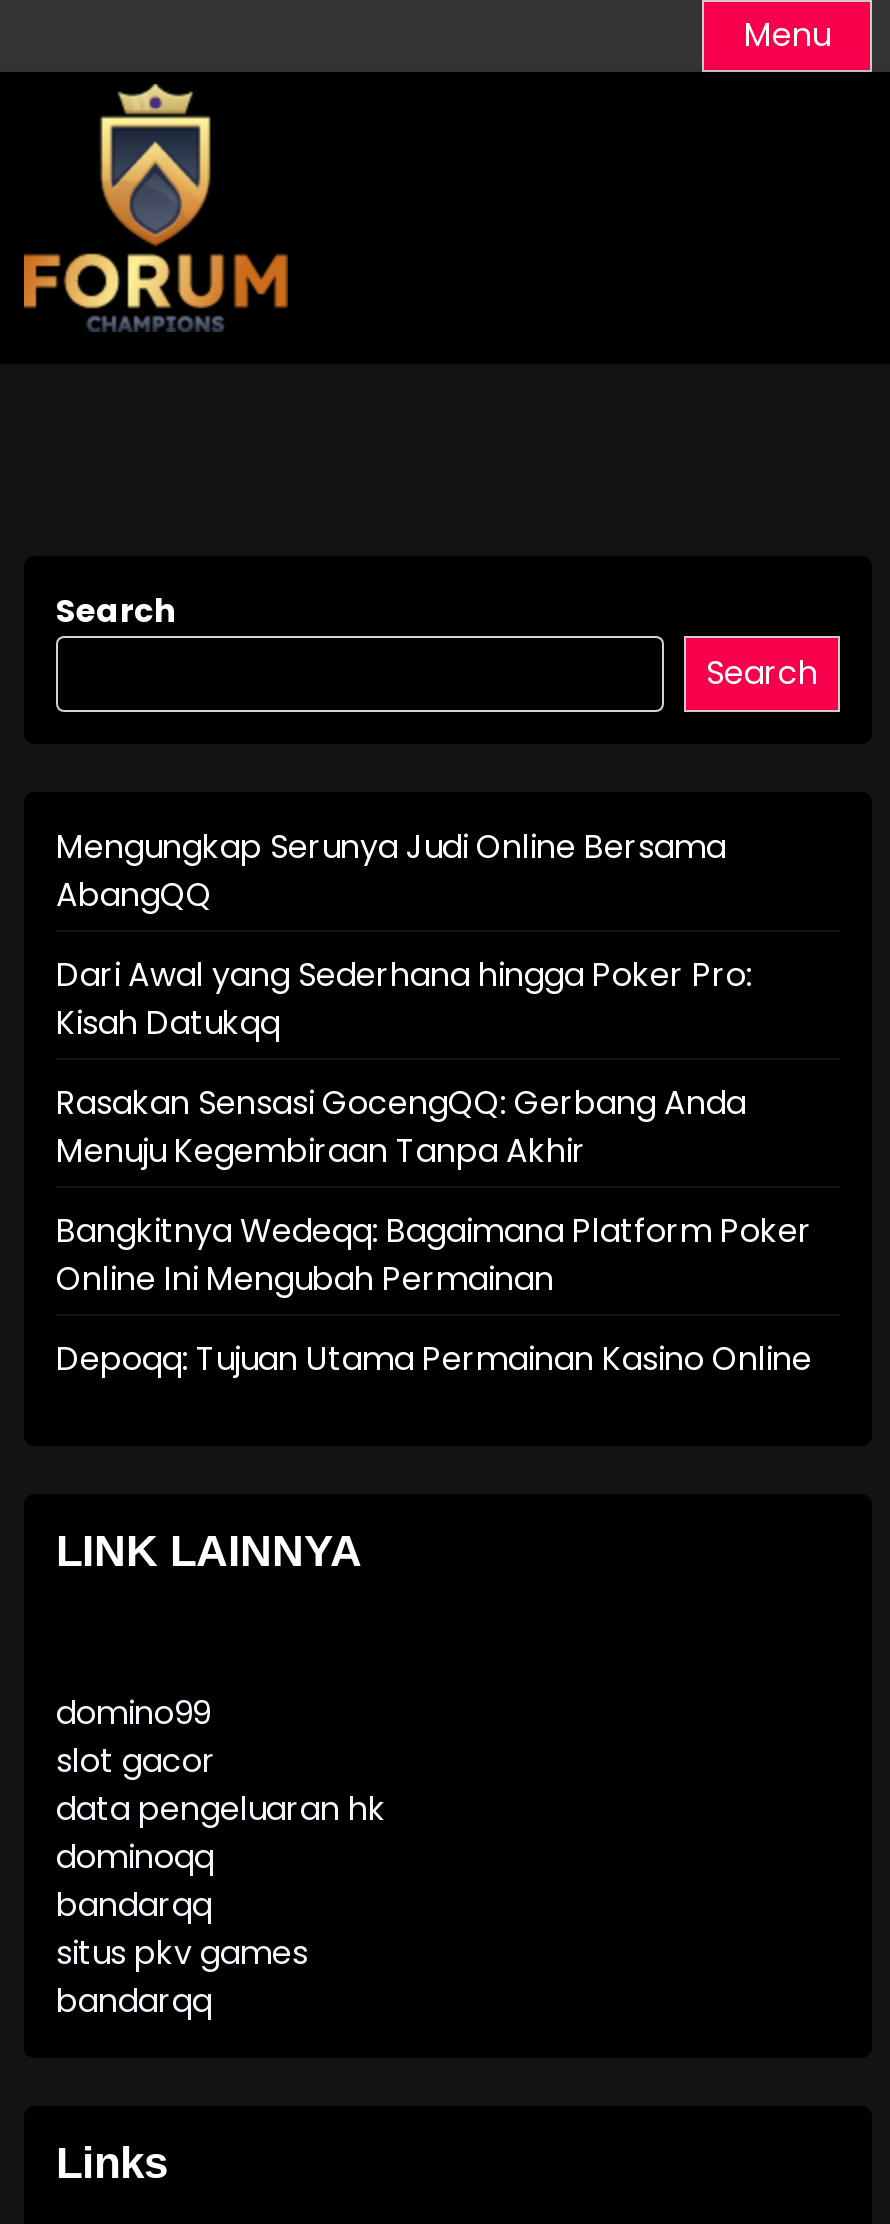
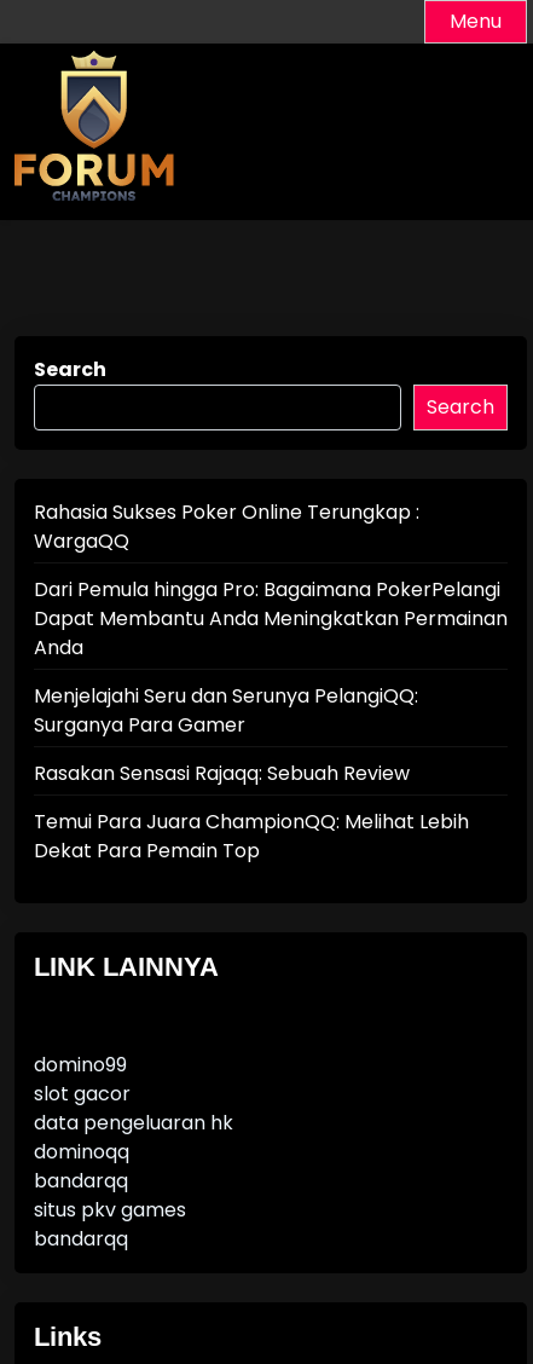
[56,824,726,918] Mengungkap Serunya Judi Online Bersama | AbangQQ -> [34,498,419,555] Rahasia Sukses Poker Online Terungkap : | WargaQQ
[56,952,752,1046] Dari Awal yang Sederhana hingga Poker Pro: | Kisah Datukqq -> [34,576,508,661] Dari Pemula hingga Pro: Bagaimana PokerPelangi | Dapat Membantu Anda Meningkatkan Permainan | Anda
[56,1080,746,1174] Rasakan Sensasi GocengQQ: Gerbang Anda | Menuju Kegembiraan Tanpa Akhir -> [34,682,418,739] Menjelajahi Seru dan Serunya PelangiQQ: | Surganya Para Gamer
[56,1208,812,1302] Bangkitnya Wedeqq: Bagaimana Platform Poker | Online Ini Mengubah Permainan -> [34,759,410,787] Rasakan Sensasi Rajaqq: Sebuah Review
[56,1336,812,1382] Depoqq: Tujuan Utama Permainan Kasino Online -> [34,808,469,865] Temui Para Juara ChampionQQ: Melihat Lebih | Dekat Para Pemain Top

